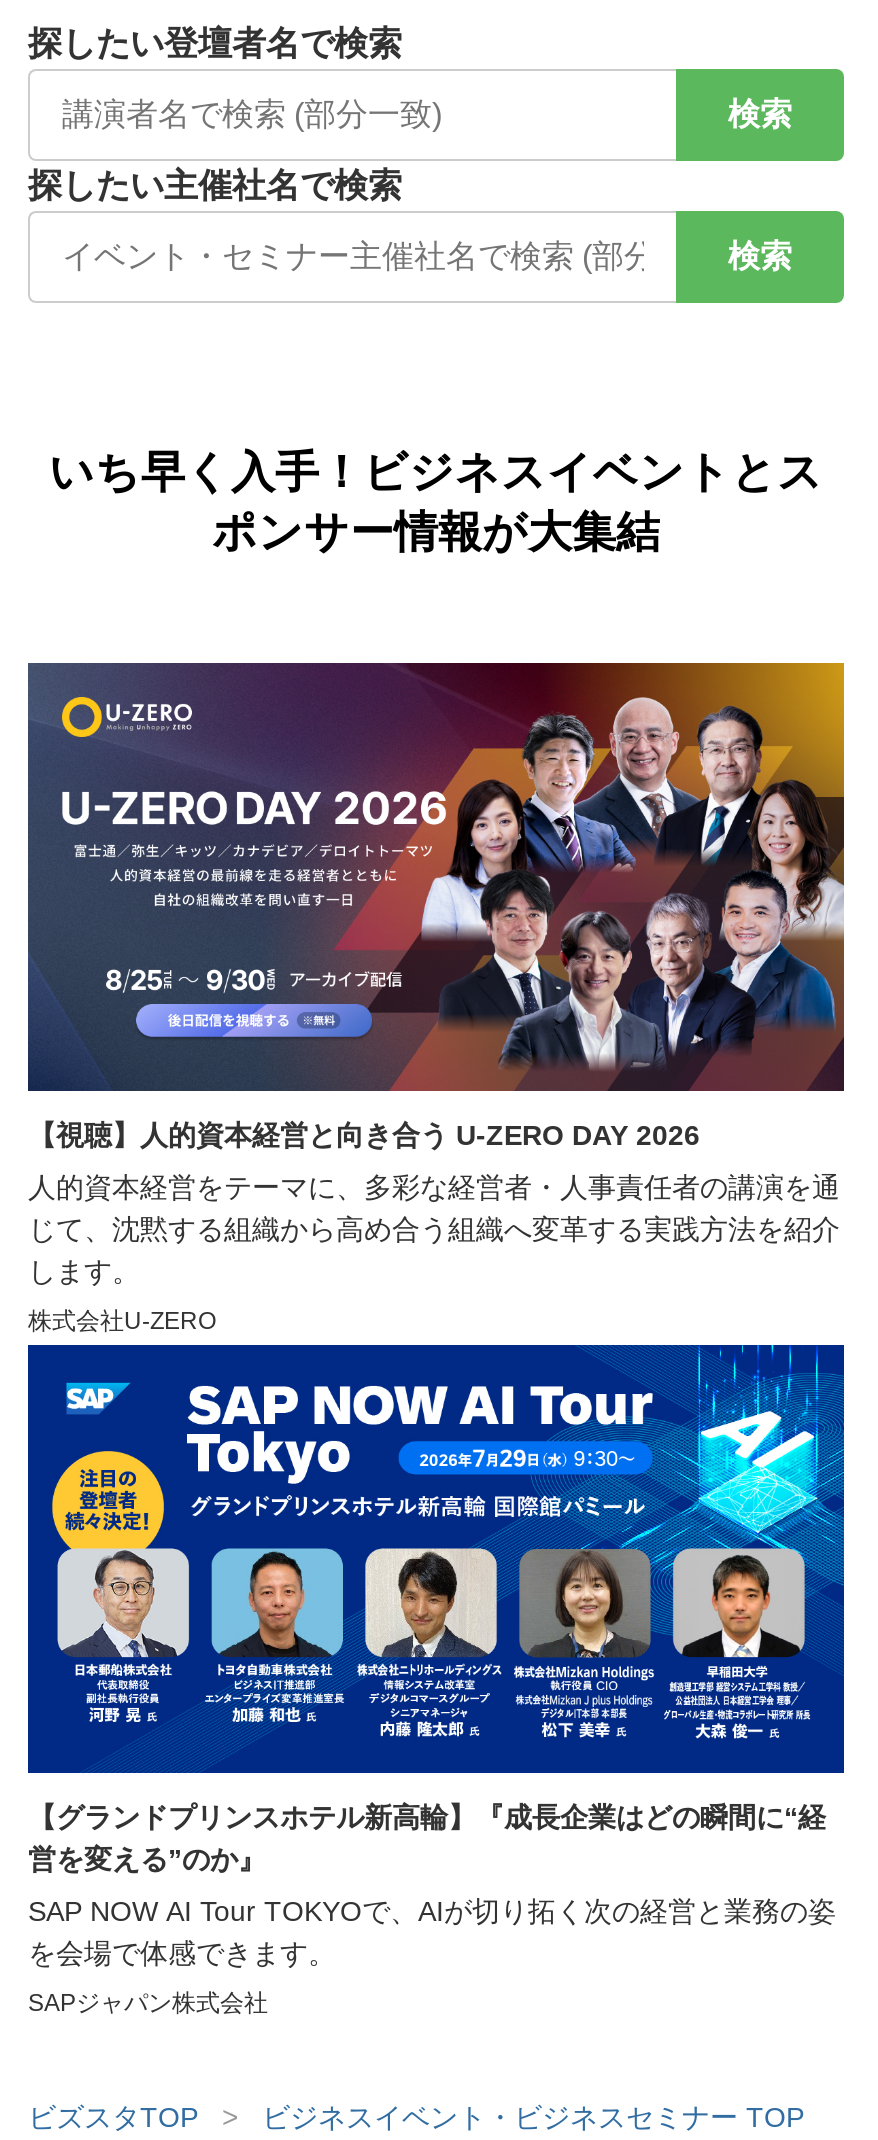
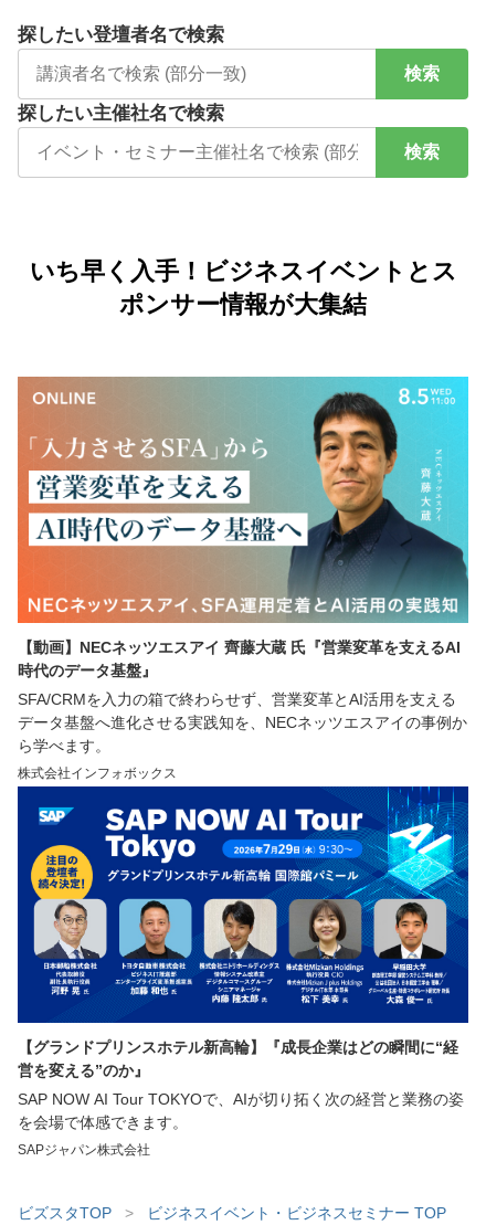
[26,661,846,1151] [image] | 【視聴】人的資本経営と向き合う U-ZERO DAY 2026 -> [17,376,469,679] [image] | 【動画】NECネッツエスアイ 齊藤大蔵 氏『営業変革を支えるAI | 時代のデータ基盤』
[28,1171,840,1287] 人的資本経営をテーマに、多彩な経営者・人事責任者の講演を通 | じて、沈黙する組織から高め合う組織へ変革する実践方法を紹介 | します。 -> [18,690,467,754] SFA/CRMを入力の箱で終わらせず、営業変革とAI活用を支える | データ基盤へ進化させる実践知を、NECネッツエスアイの事例か | ら学べます。
[28,1307,216,1335] 株式会社U-ZERO -> [18,765,177,780] 株式会社インフォボックス

